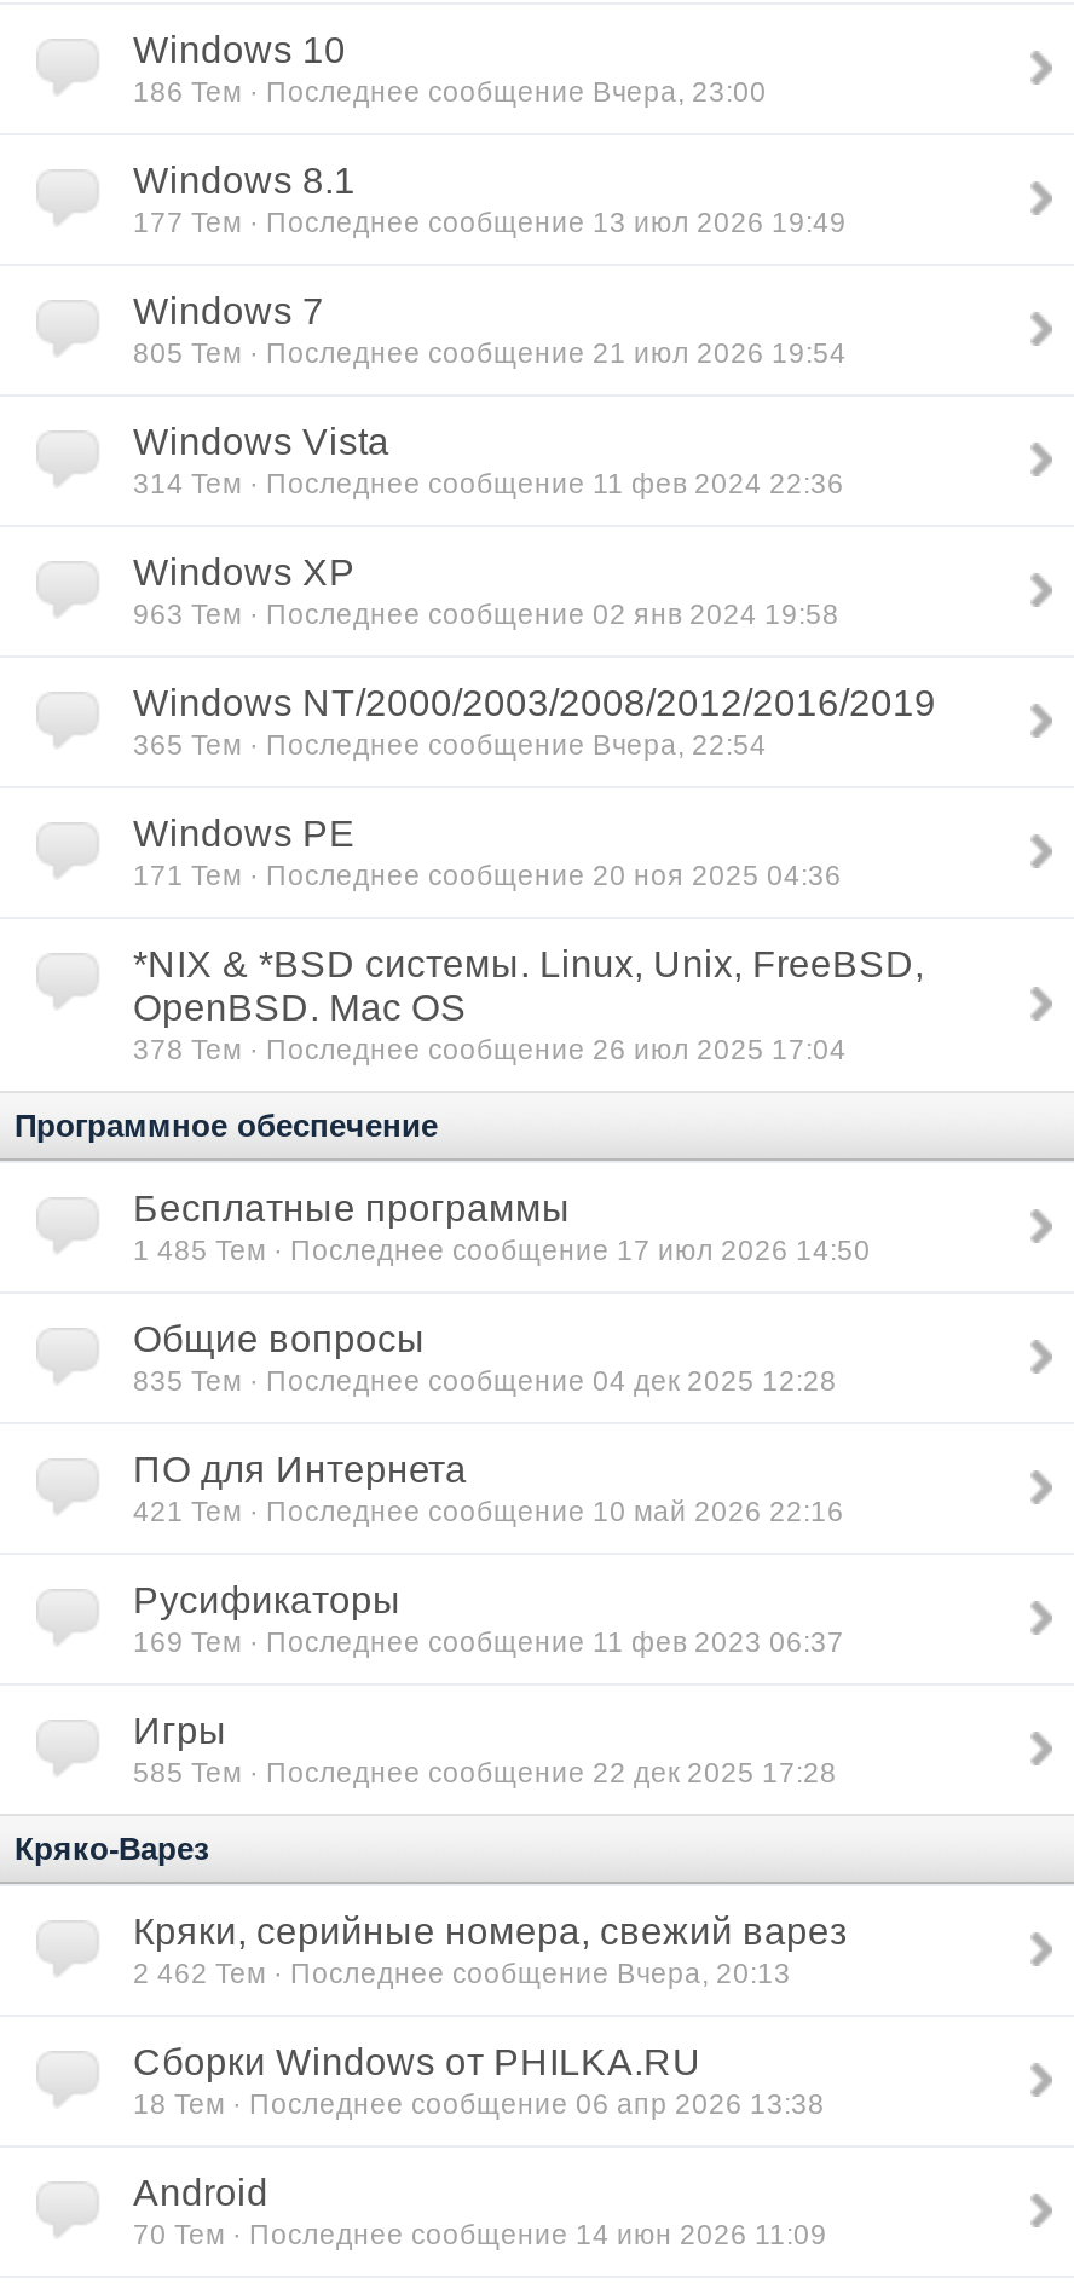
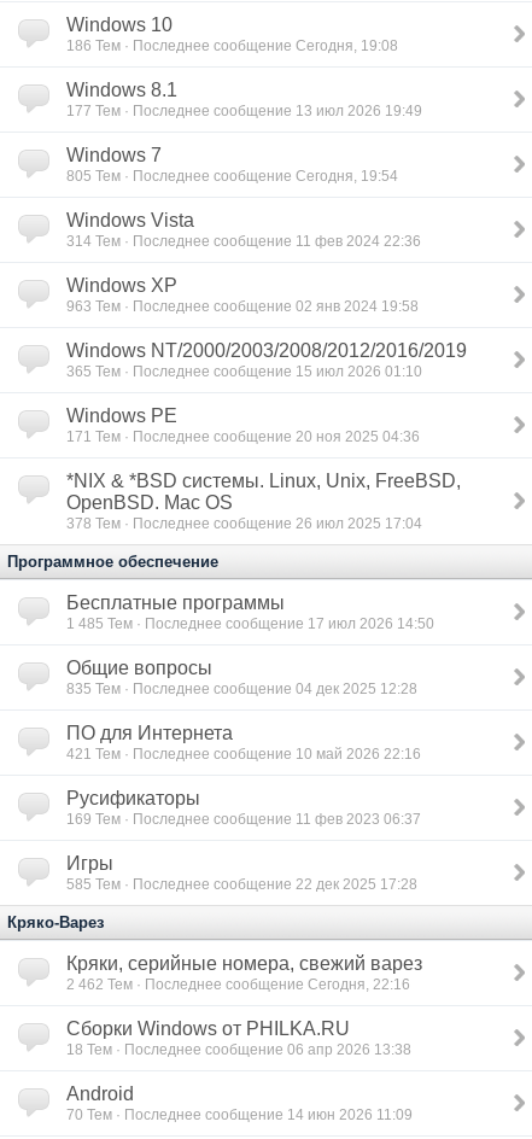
[133,75,767,106] 186 Тем · Последнее сообщение Вчера, 23:00 -> [66,37,398,53] 186 Тем · Последнее сообщение Сегодня, 19:08
[133,336,847,368] 805 Тем · Последнее сообщение 21 июл 2026 19:54 -> [66,168,398,183] 805 Тем · Последнее сообщение Сегодня, 19:54
[133,728,767,759] 365 Тем · Последнее сообщение Вчера, 22:54 -> [66,363,422,379] 365 Тем · Последнее сообщение 15 июл 2026 01:10
[133,1957,791,1988] 2 462 Тем · Последнее сообщение Вчера, 20:13 -> [66,976,410,992] 2 462 Тем · Последнее сообщение Сегодня, 22:16

